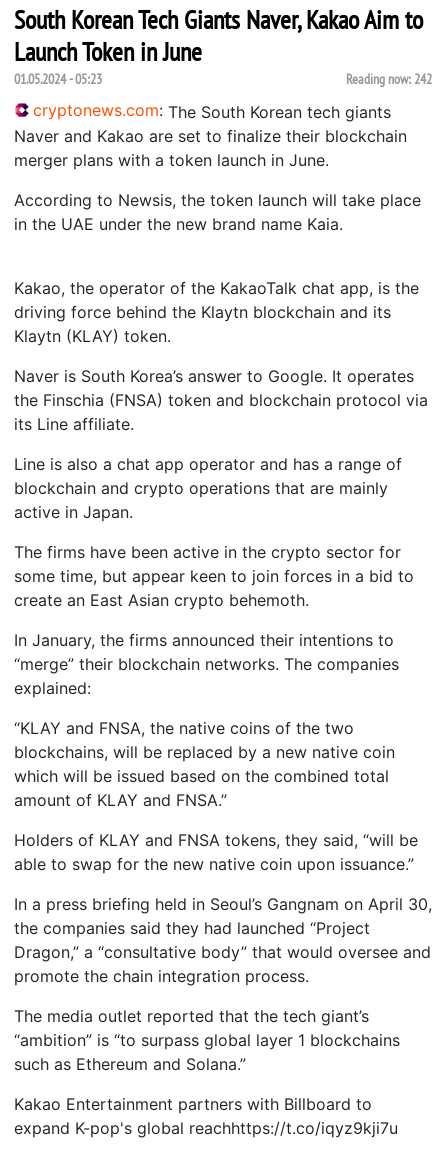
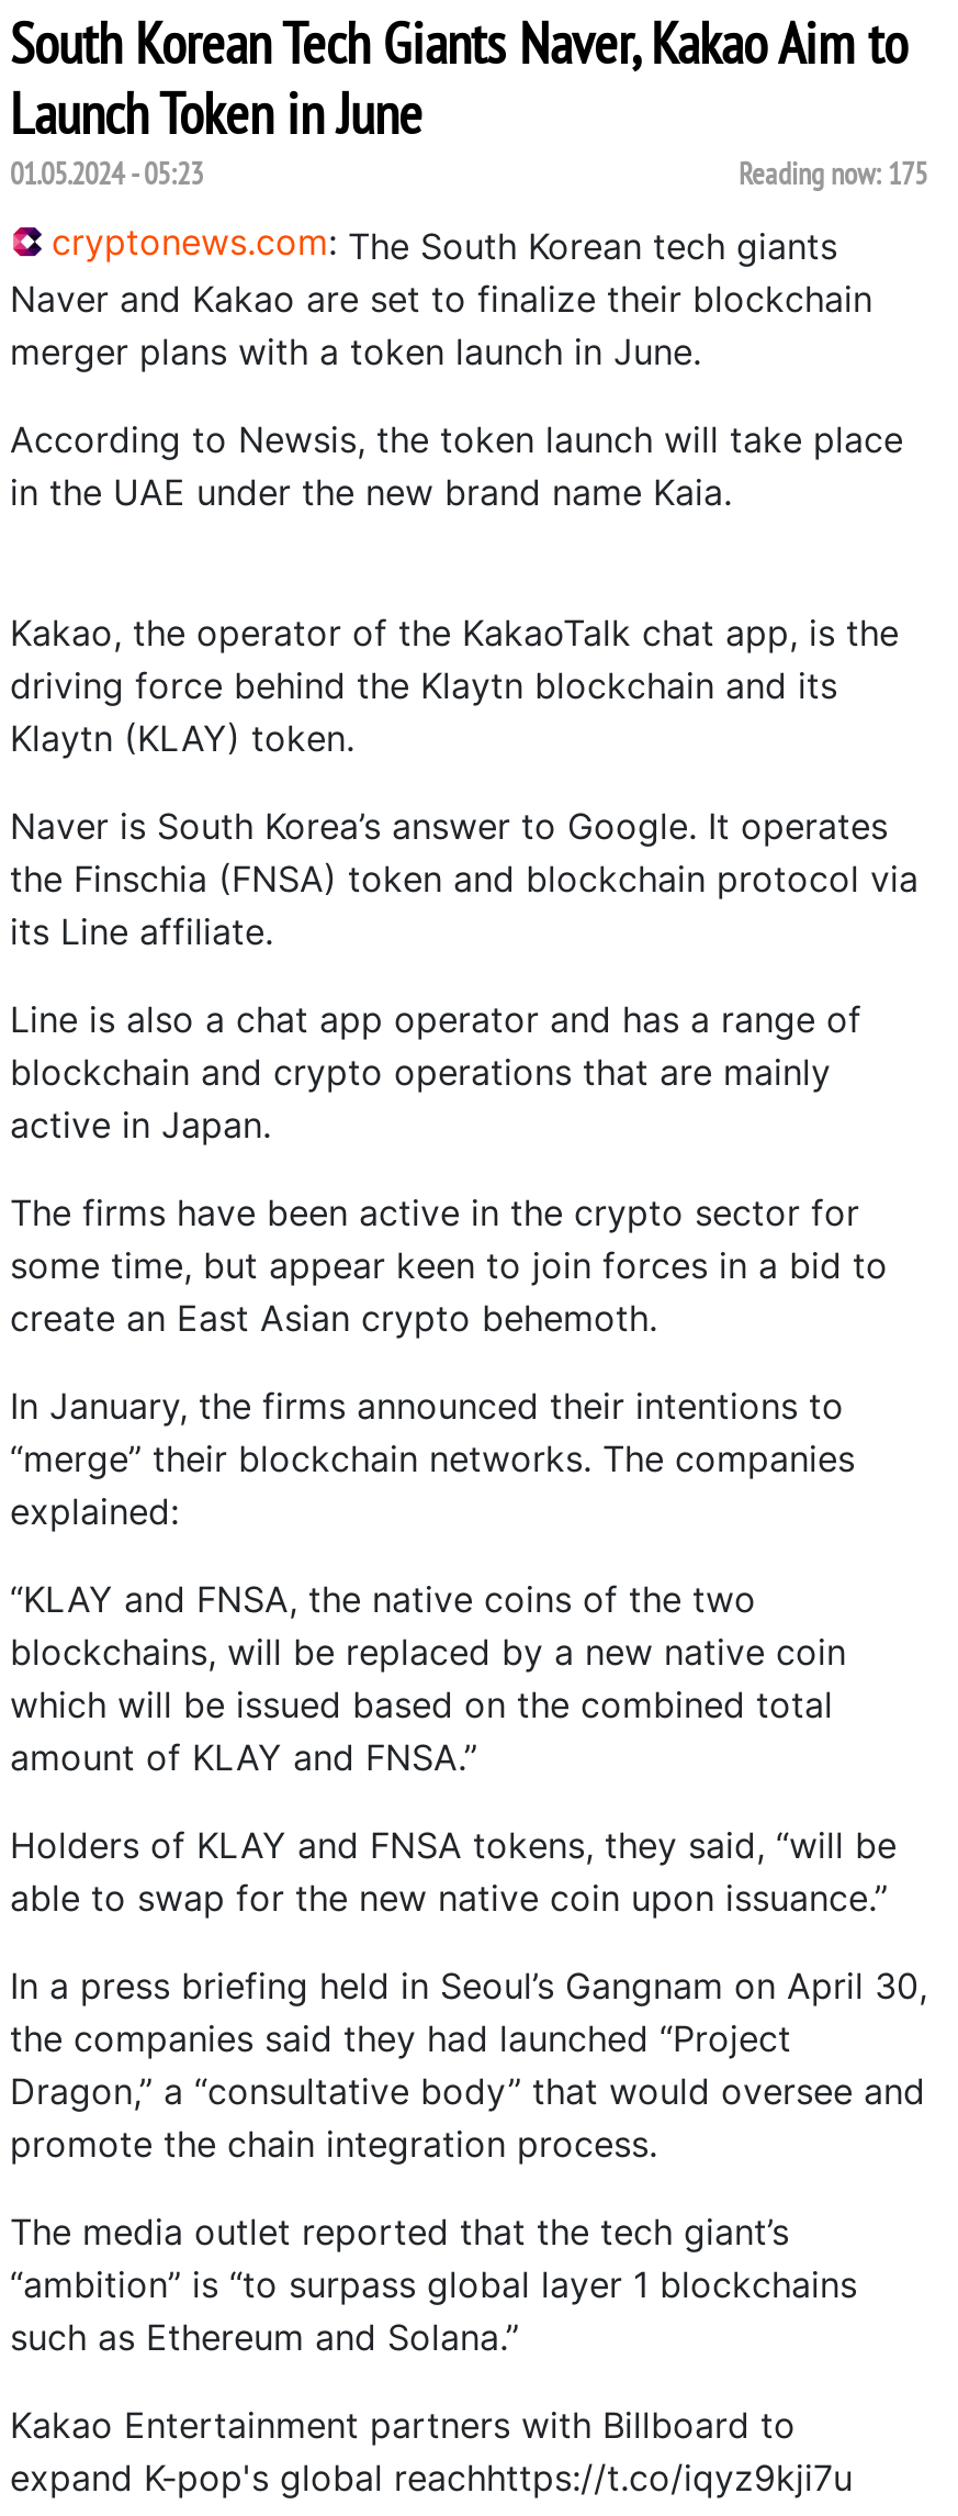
[346,70,432,88] Reading now: 242 -> [739,154,927,193] Reading now: 175

